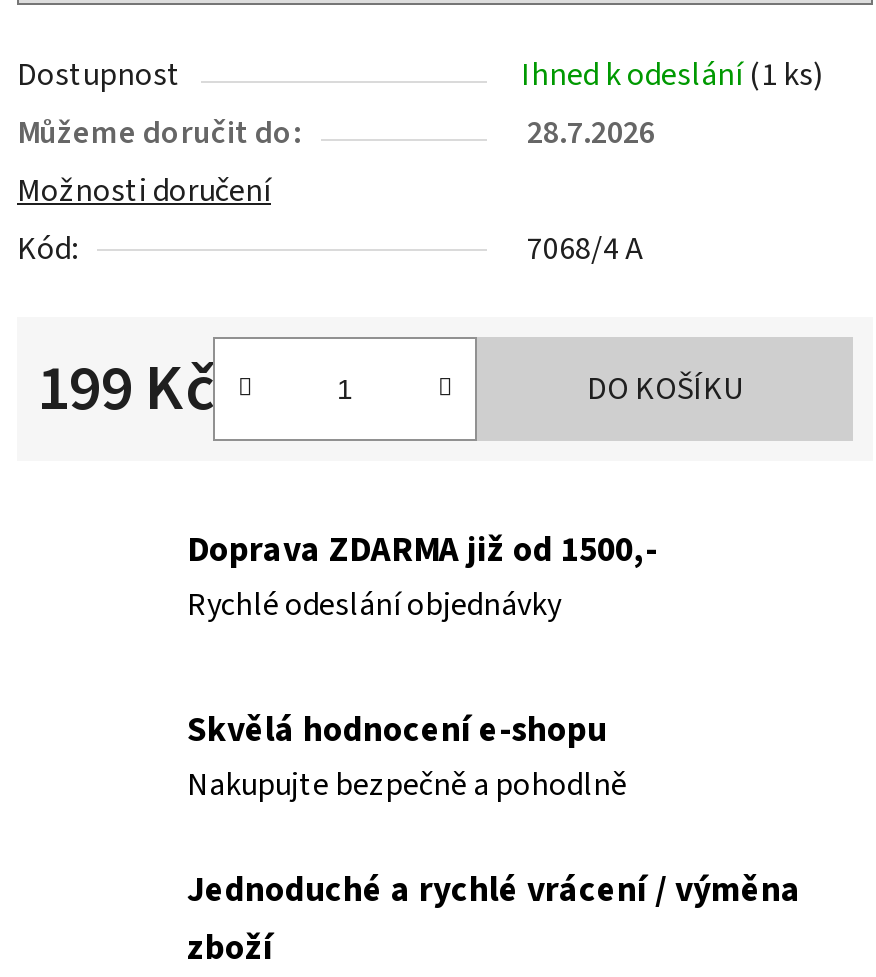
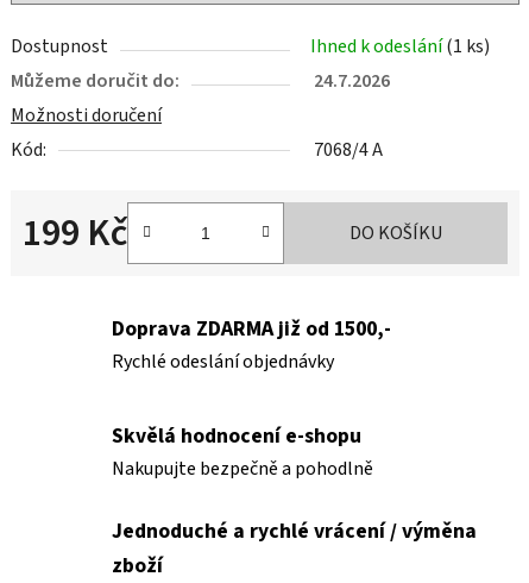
[527,111,655,155] 28.7.2026 -> [314,68,390,94] 24.7.2026

